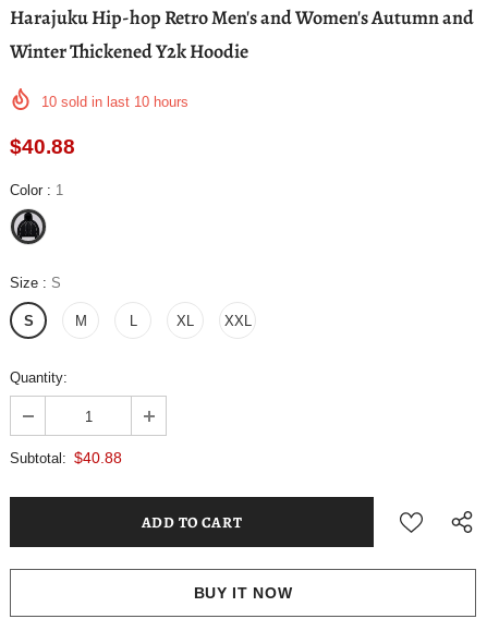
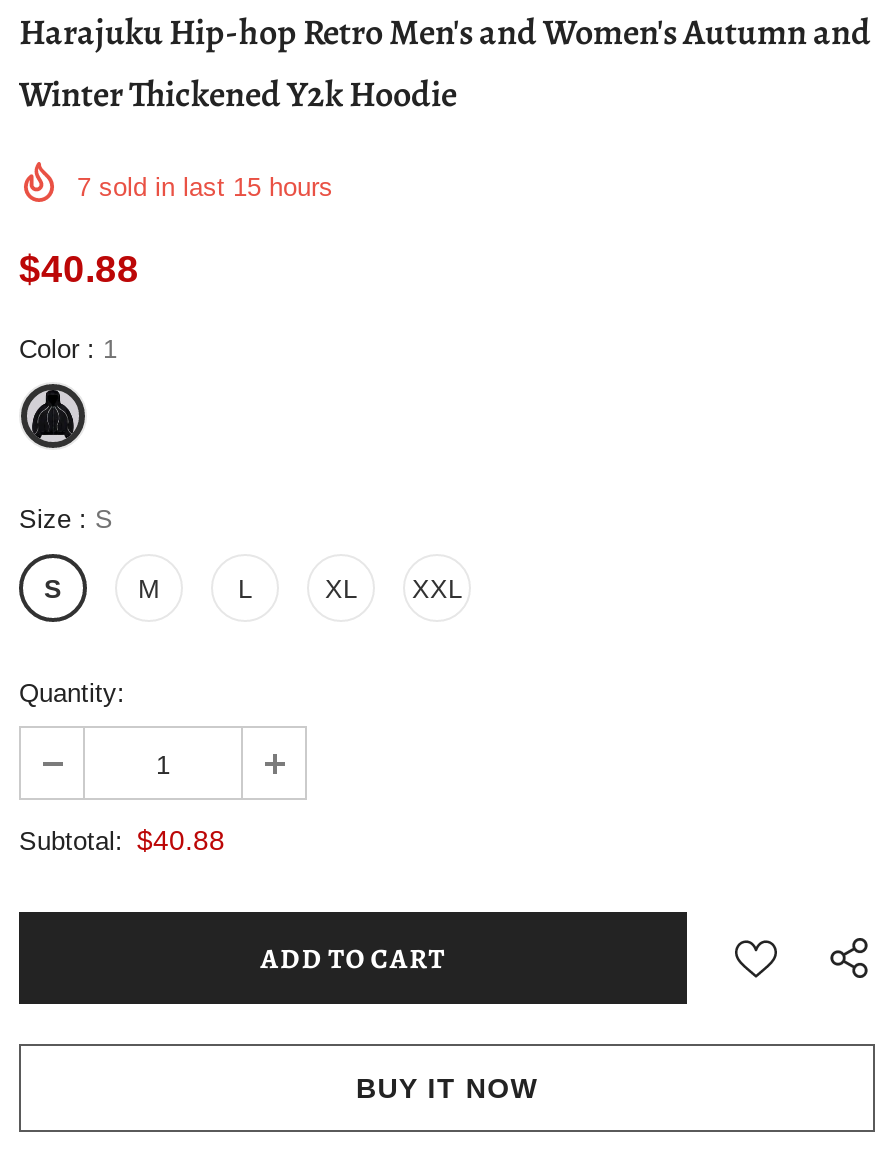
[41,94,188,110] 10 sold in last 10 hours -> [77,172,333,202] 7 sold in last 15 hours

